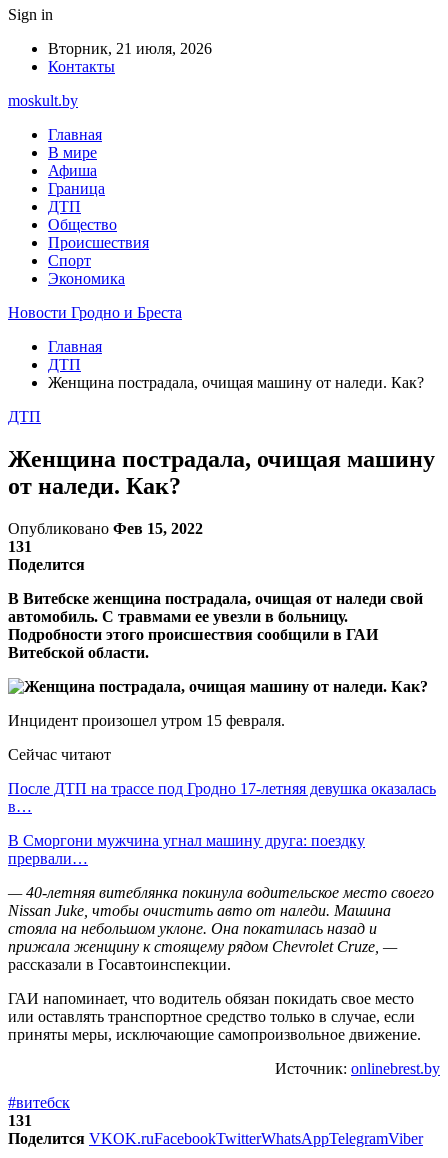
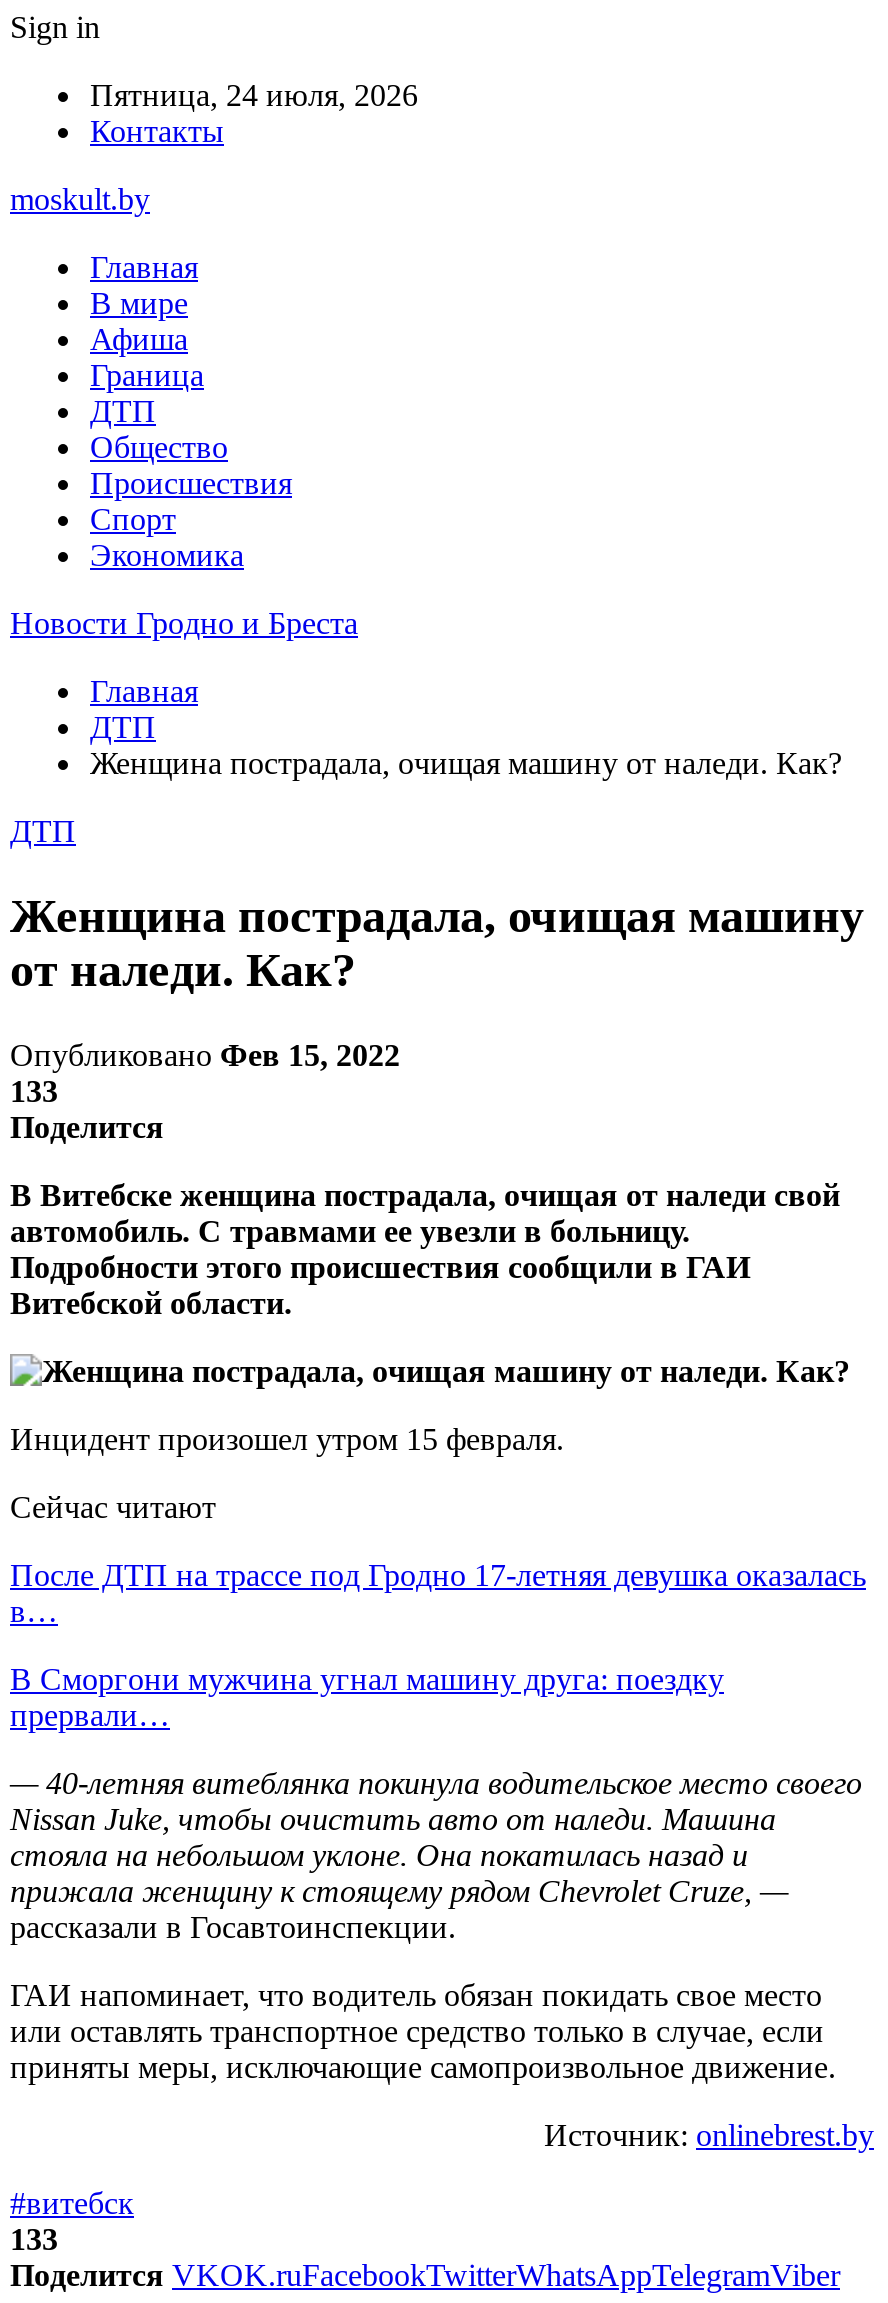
[48,40,212,57] Вторник, 21 июля, 2026 -> [90,78,418,112] Пятница, 24 июля, 2026
[8,538,32,555] 131 -> [10,1074,58,1108] 133
[8,1112,32,1129] 131 -> [10,2222,58,2256] 133

